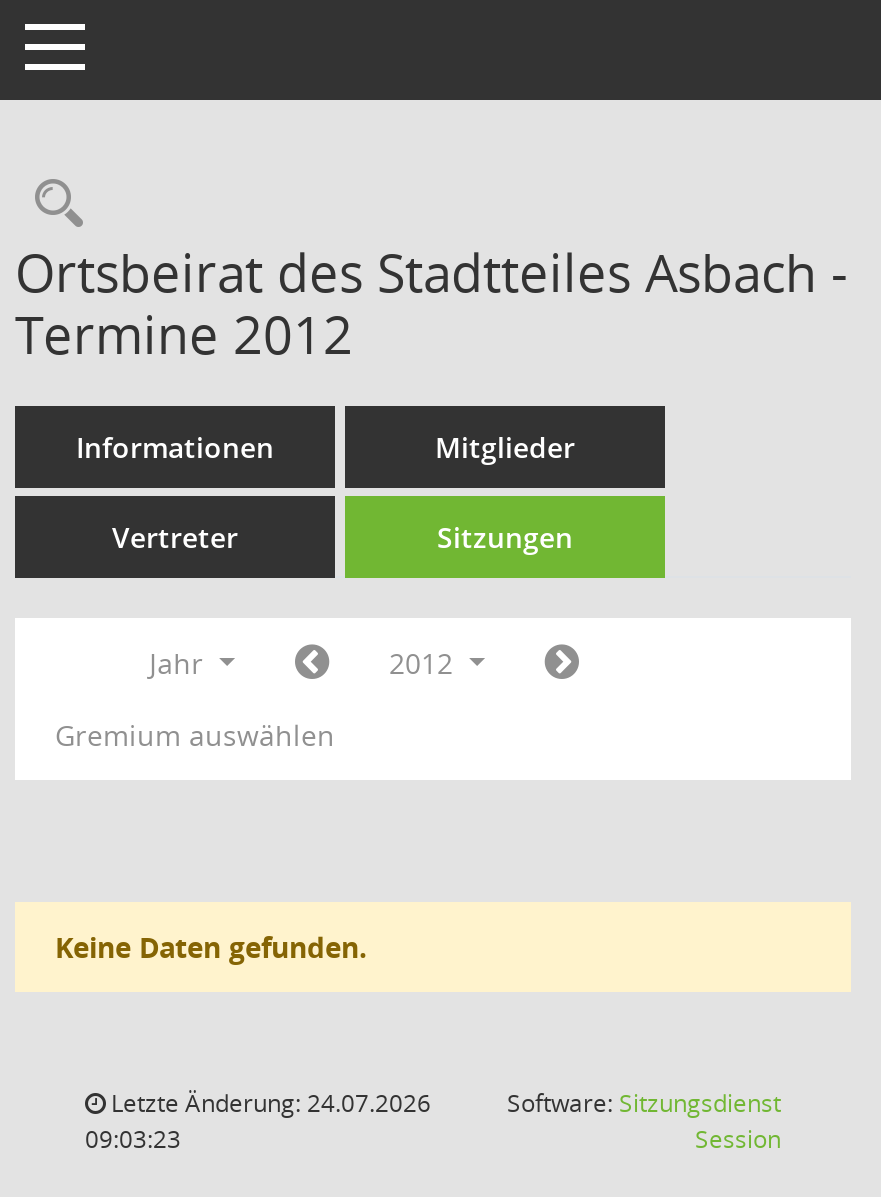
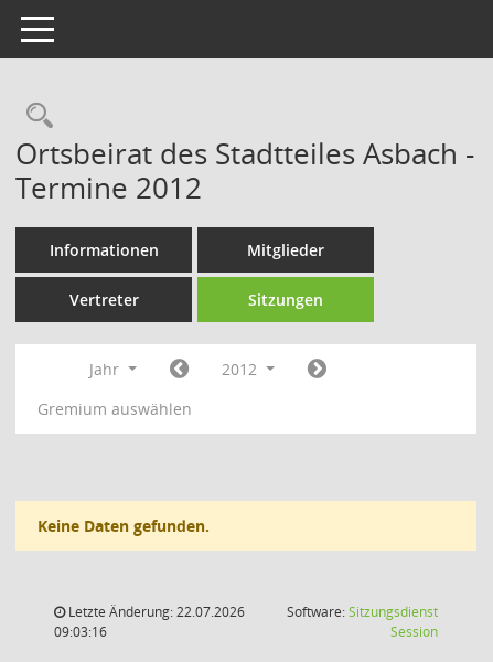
[105,1086,431,1120] Letzte Änderung: 24.07.2026 -> [65,602,245,621] Letzte Änderung: 22.07.2026
[85,1122,181,1156] 09:03:23 -> [54,622,107,641] 09:03:16

